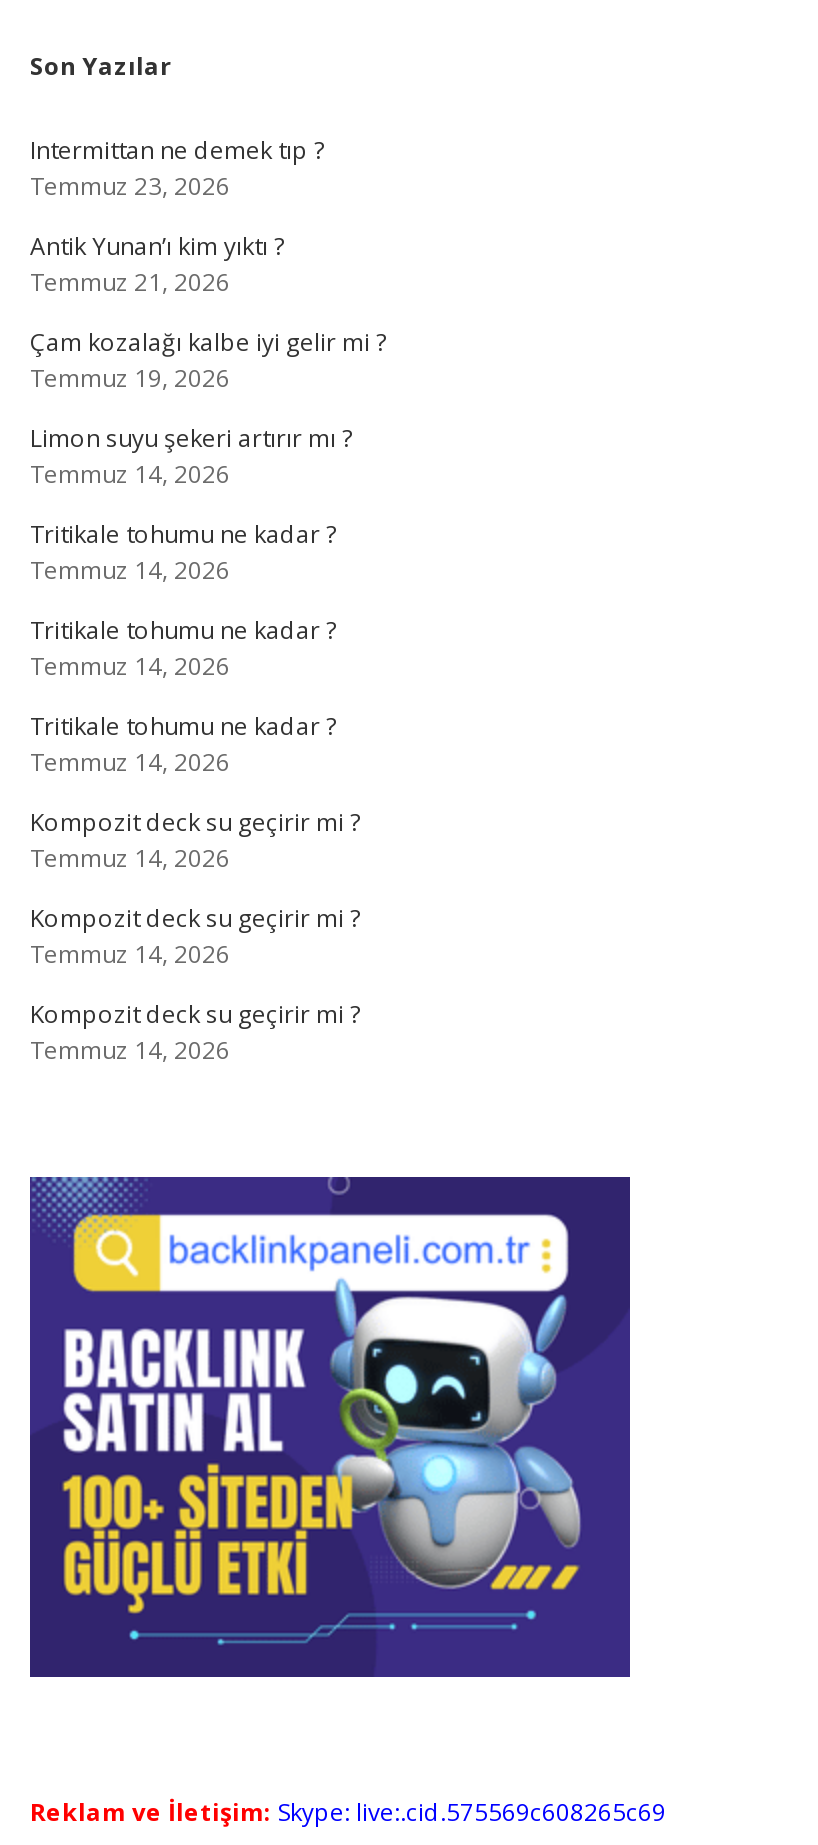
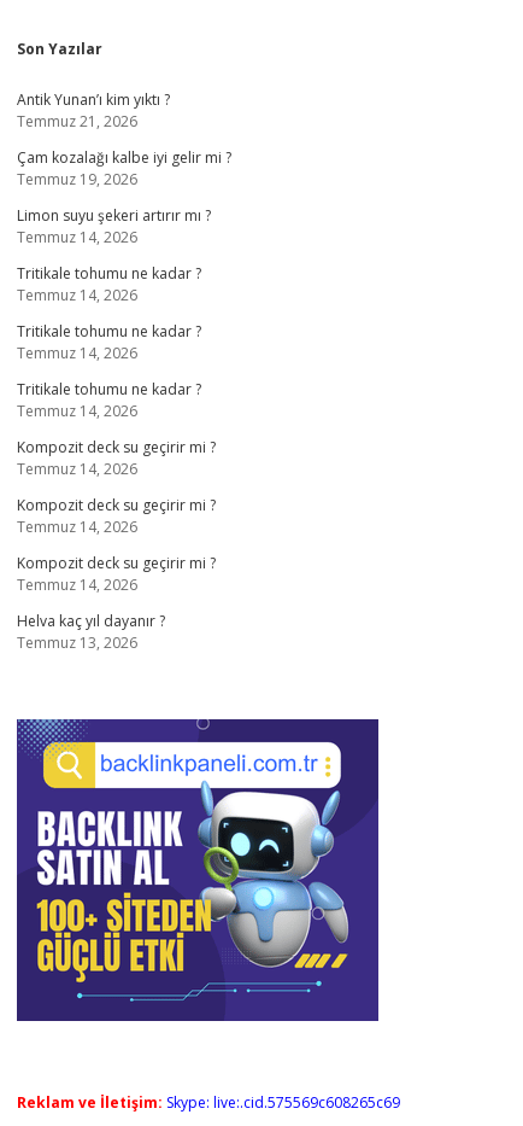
[30,133,324,203] Intermittan ne demek tıp ? | Temmuz 23, 2026 -> none
moved [30,229,386,1067] -> [17,89,231,595]: Antik Yunan’ı kim yıktı ? | Temmuz 21, 2026 | Çam kozalağı kalbe iyi gelir mi ? | ... | Kompozit deck su geçirir mi ? | Temmuz 14, 2026
none -> [17,611,165,653] Helva kaç yıl dayanır ? | Temmuz 13, 2026

